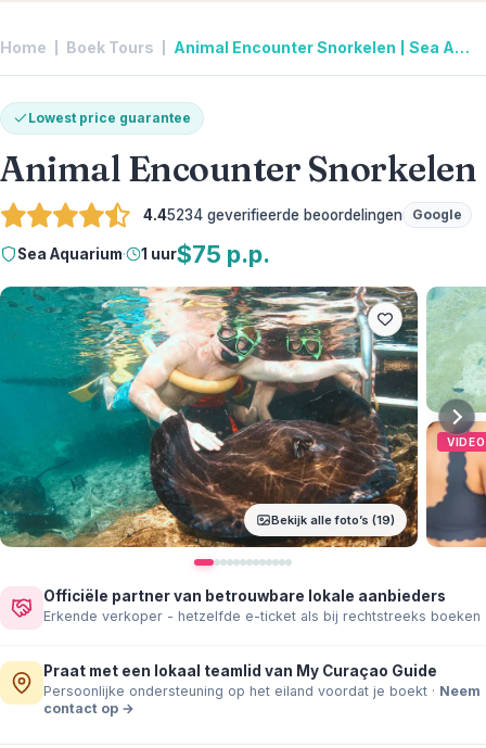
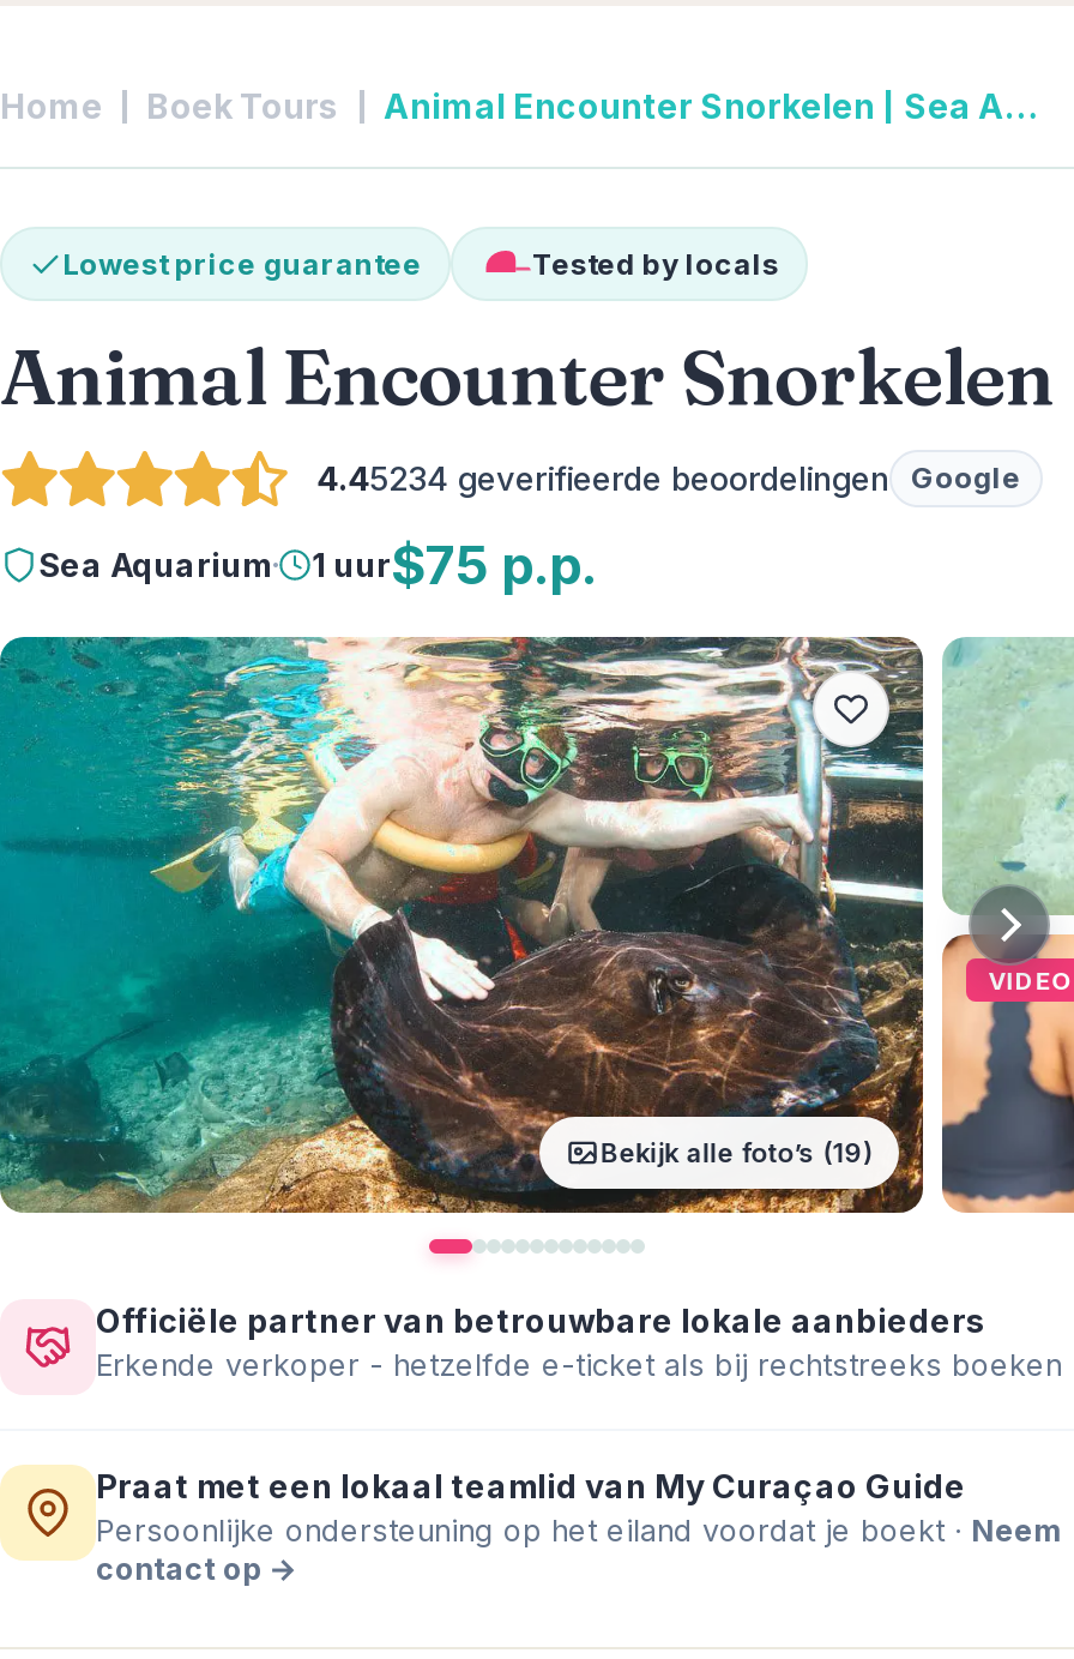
none -> [532,245,779,281] Tested by locals

